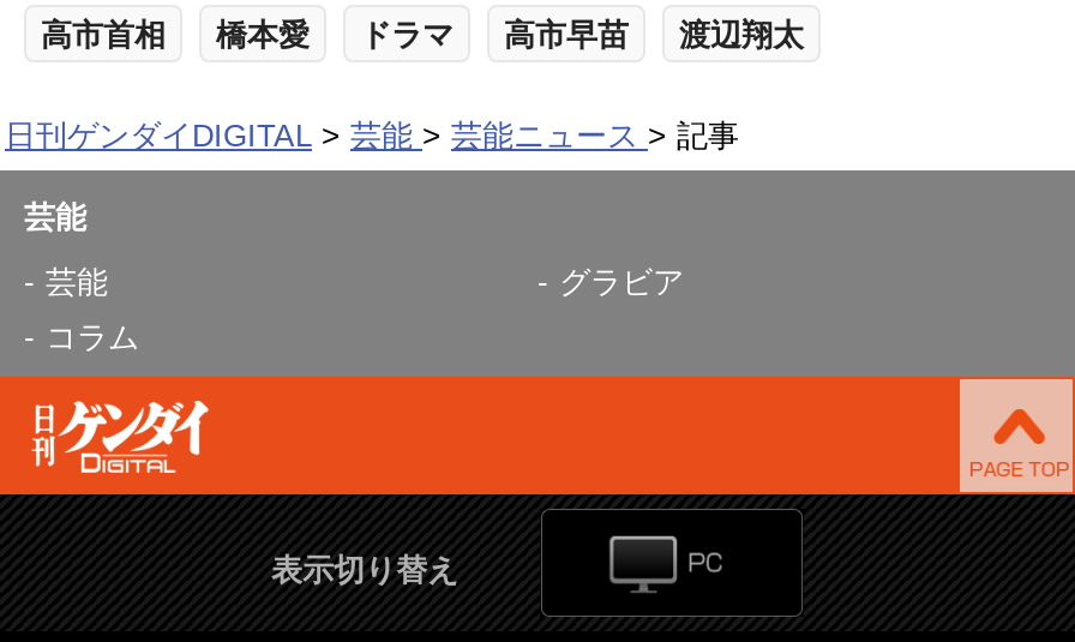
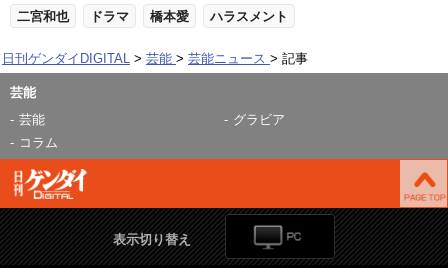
[41,17,310,53] 高市首相 | 橋本愛 -> [17,9,69,24] 二宮和也
[504,17,804,53] 高市早苗 | 渡辺翔太 -> [150,9,288,24] 橋本愛 | ハラスメント

